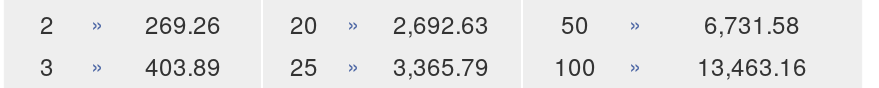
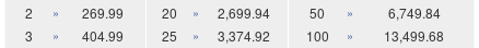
[145,6,221,40] 269.26 -> [82,3,124,22] 269.99
[393,6,489,40] 2,692.63 -> [218,3,270,22] 2,699.94
[704,6,800,40] 6,731.58 -> [388,3,440,22] 6,749.84
[145,48,221,82] 403.89 -> [82,26,124,45] 404.99
[393,48,489,82] 3,365.79 -> [218,26,270,45] 3,374.92
[697,48,807,82] 13,463.16 -> [384,26,444,45] 13,499.68

